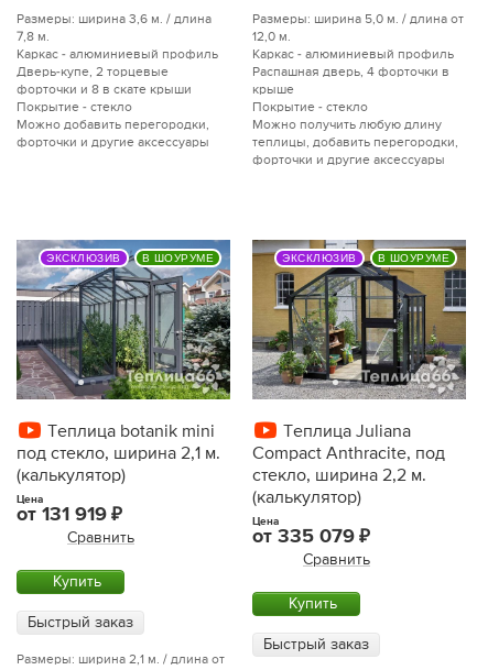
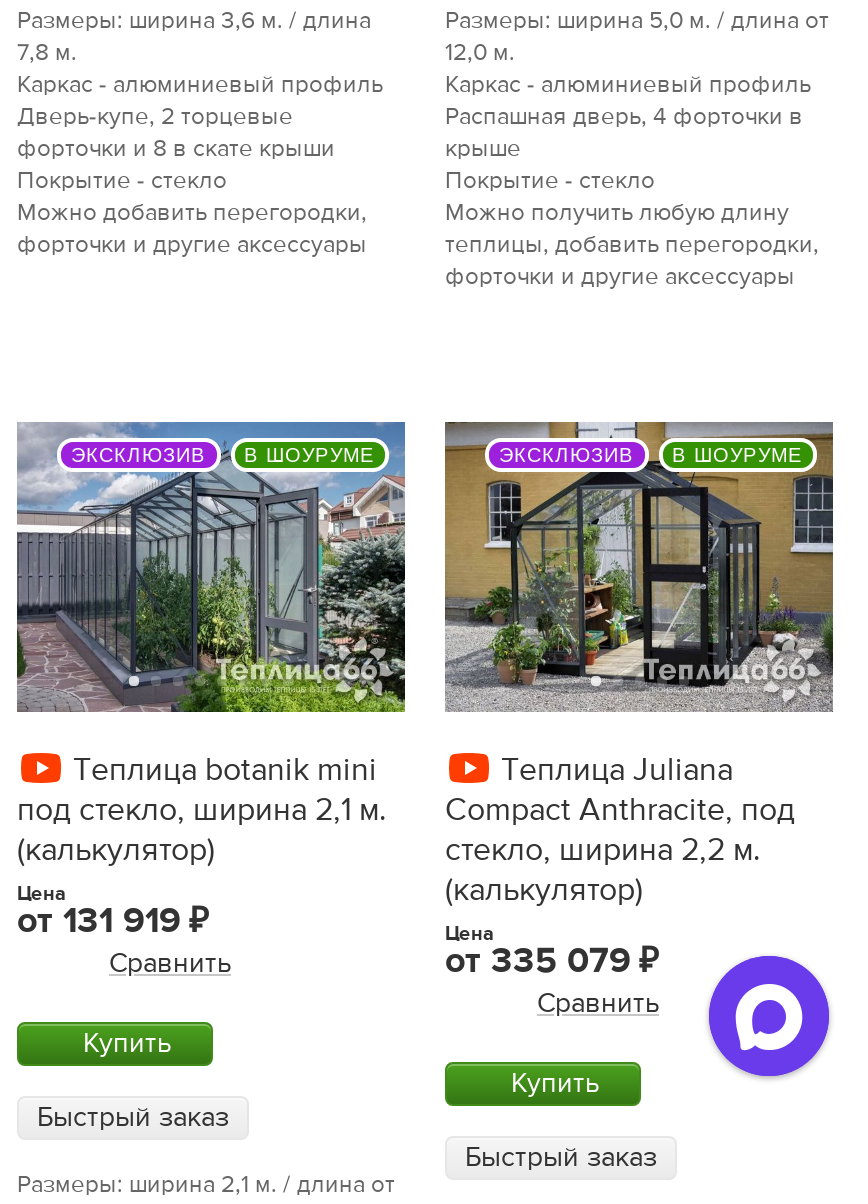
none -> [707,954,831,1080] [image]

